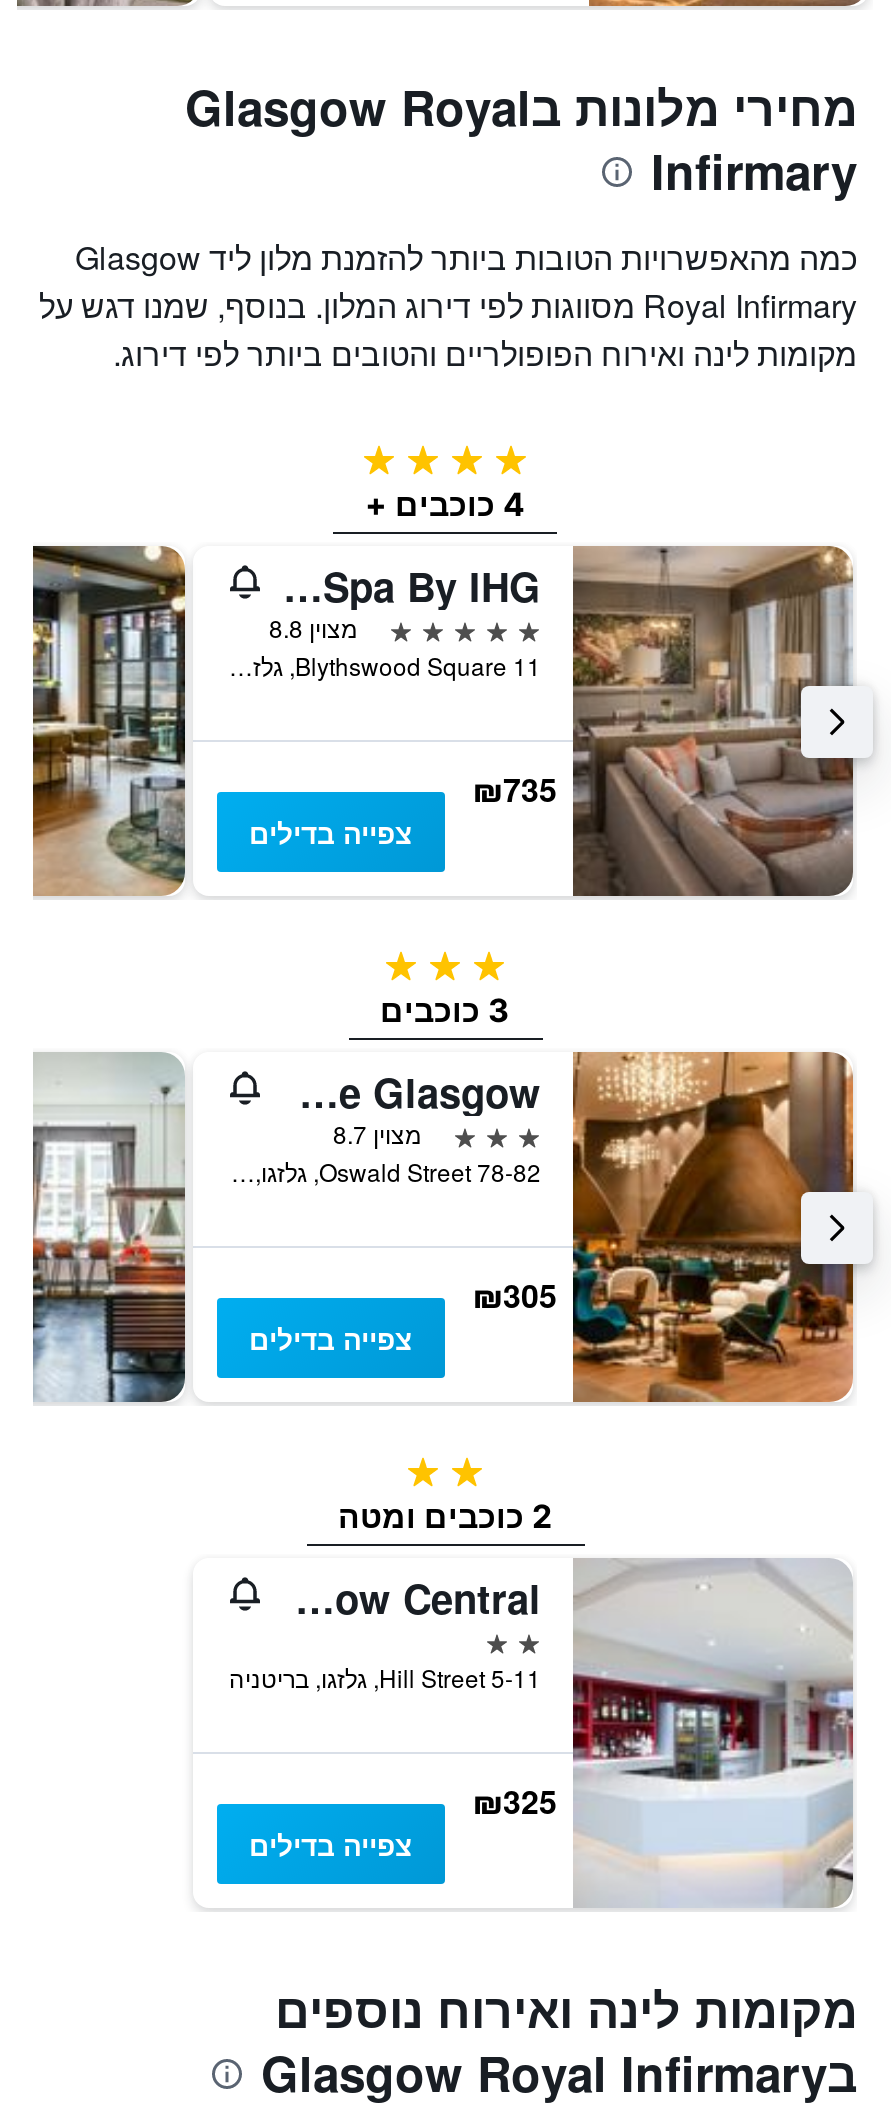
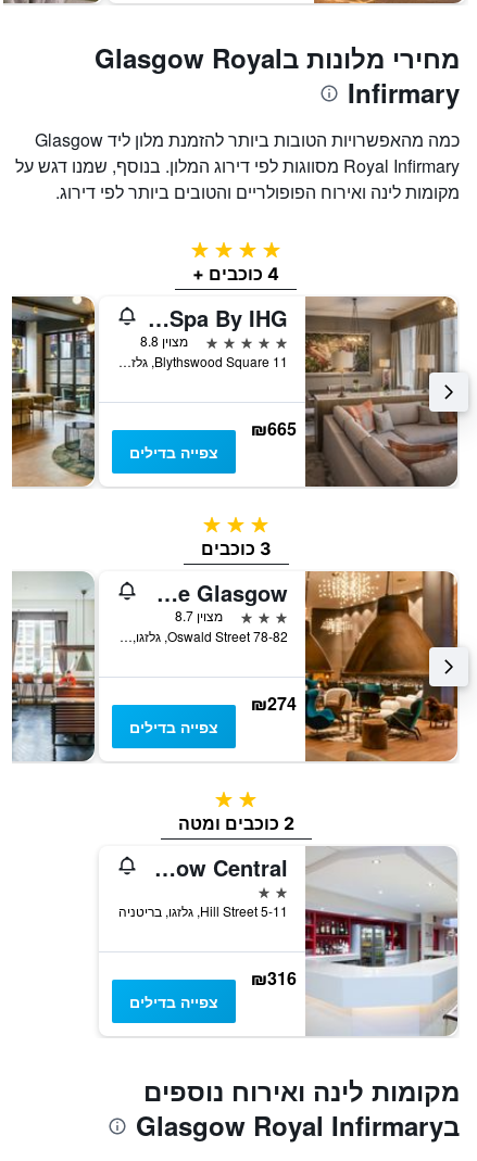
[473,765,557,811] ₪735 -> [251,415,297,440] ₪665
[473,1271,557,1317] ₪305 -> [251,690,297,715] ₪274
[473,1777,557,1823] ₪325 -> [251,965,297,990] ₪316

